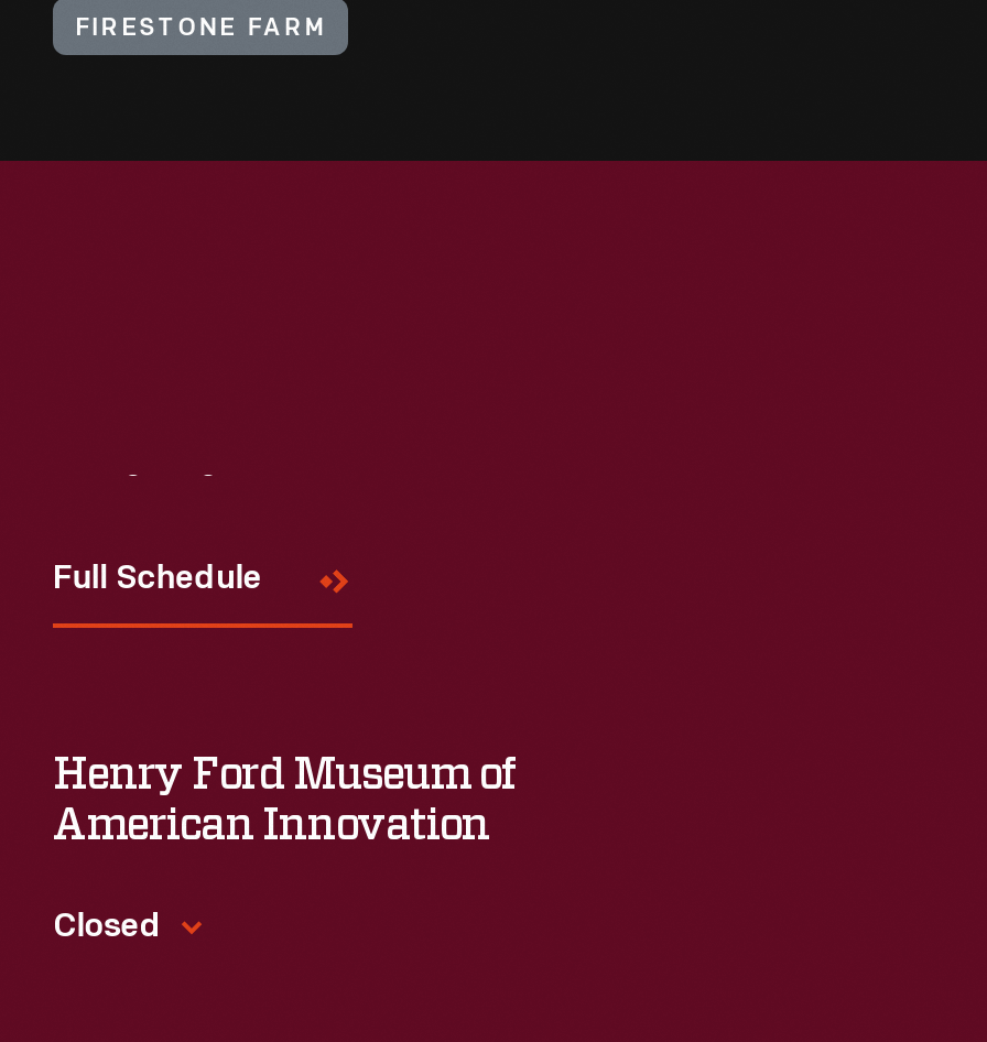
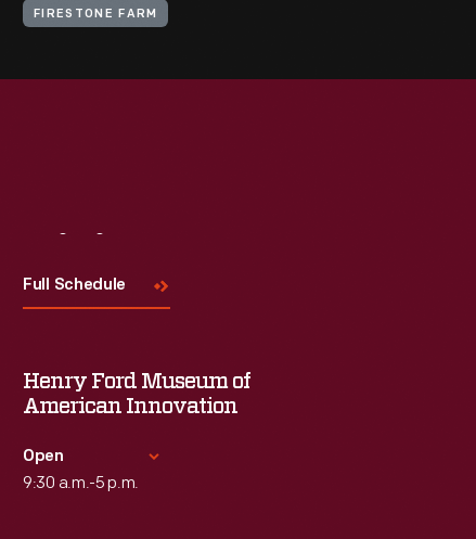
[53,912,161,945] Closed -> [23,449,139,493] Open | 9:30 a.m.-5 p.m.

